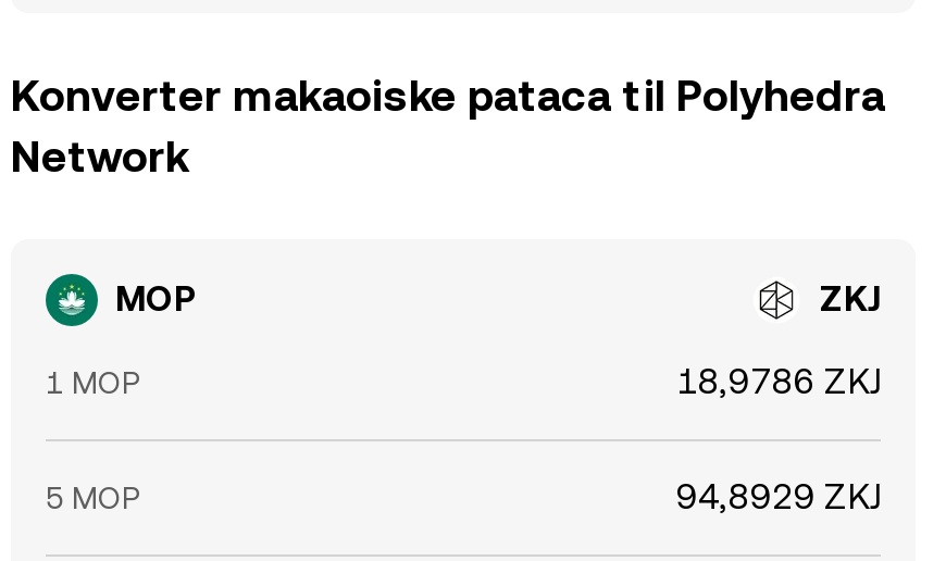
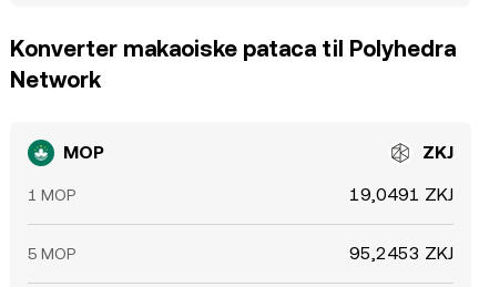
[676,361,881,402] 18,9786 ZKJ -> [349,184,453,205] 19,0491 ZKJ
[676,476,881,518] 94,8929 ZKJ -> [349,243,453,264] 95,2453 ZKJ

